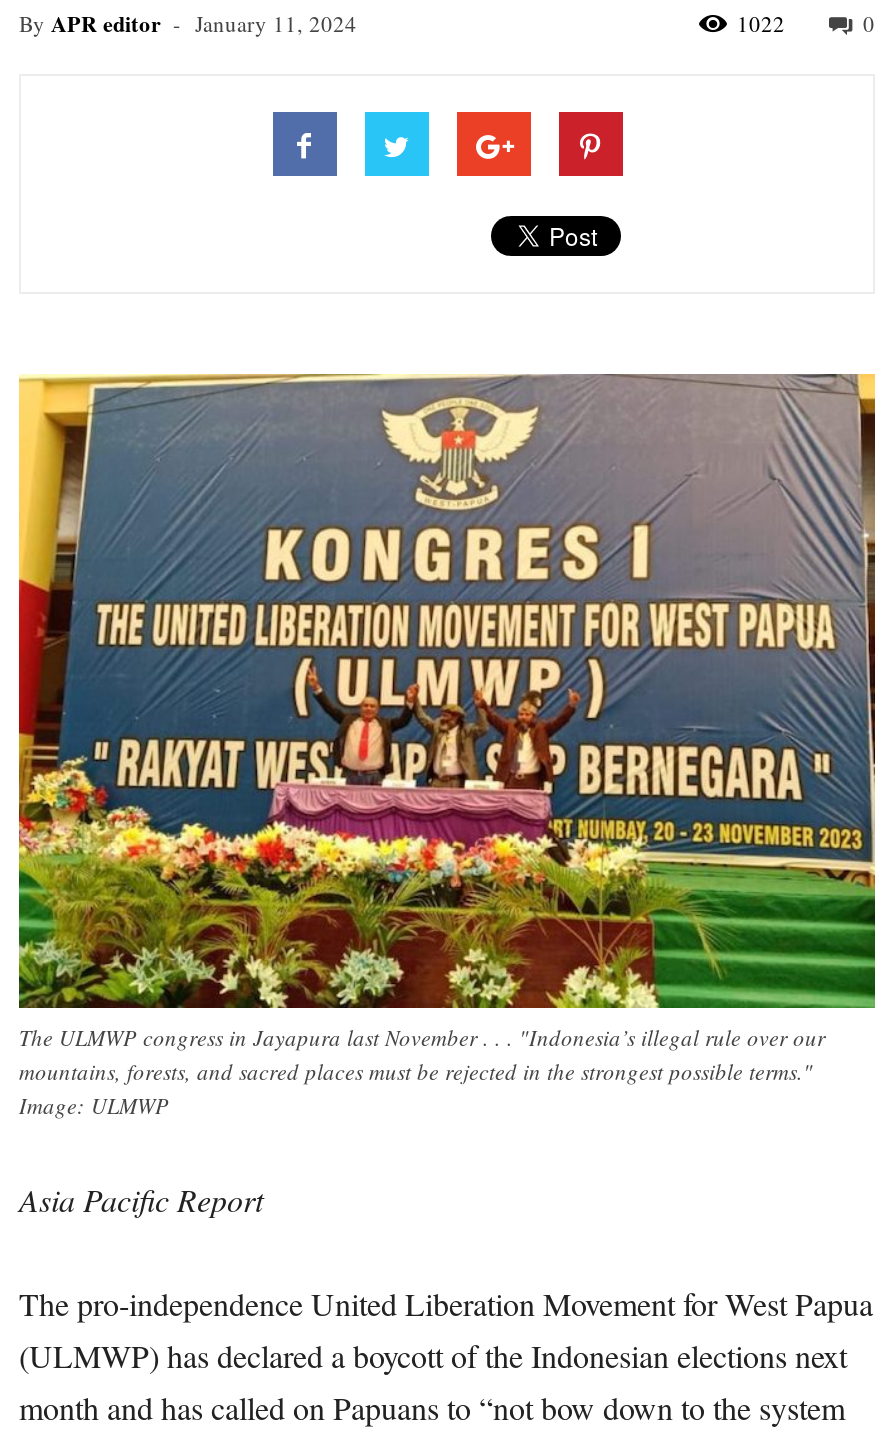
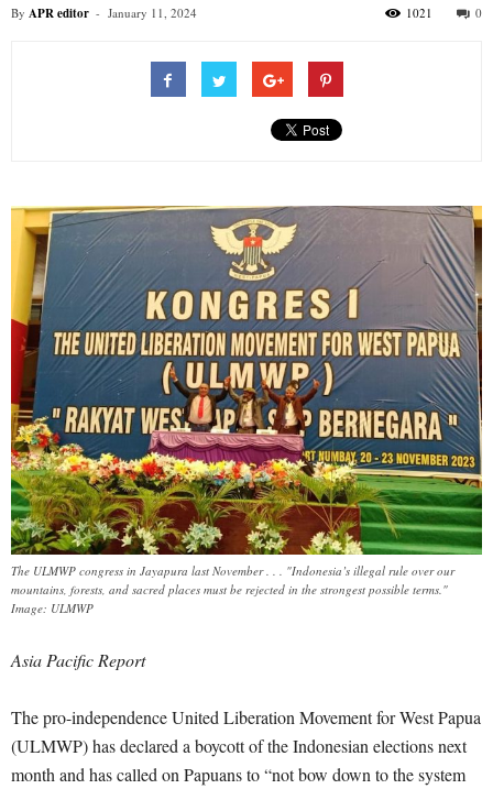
[737,8,785,38] 1022 -> [406,4,432,21] 1021

